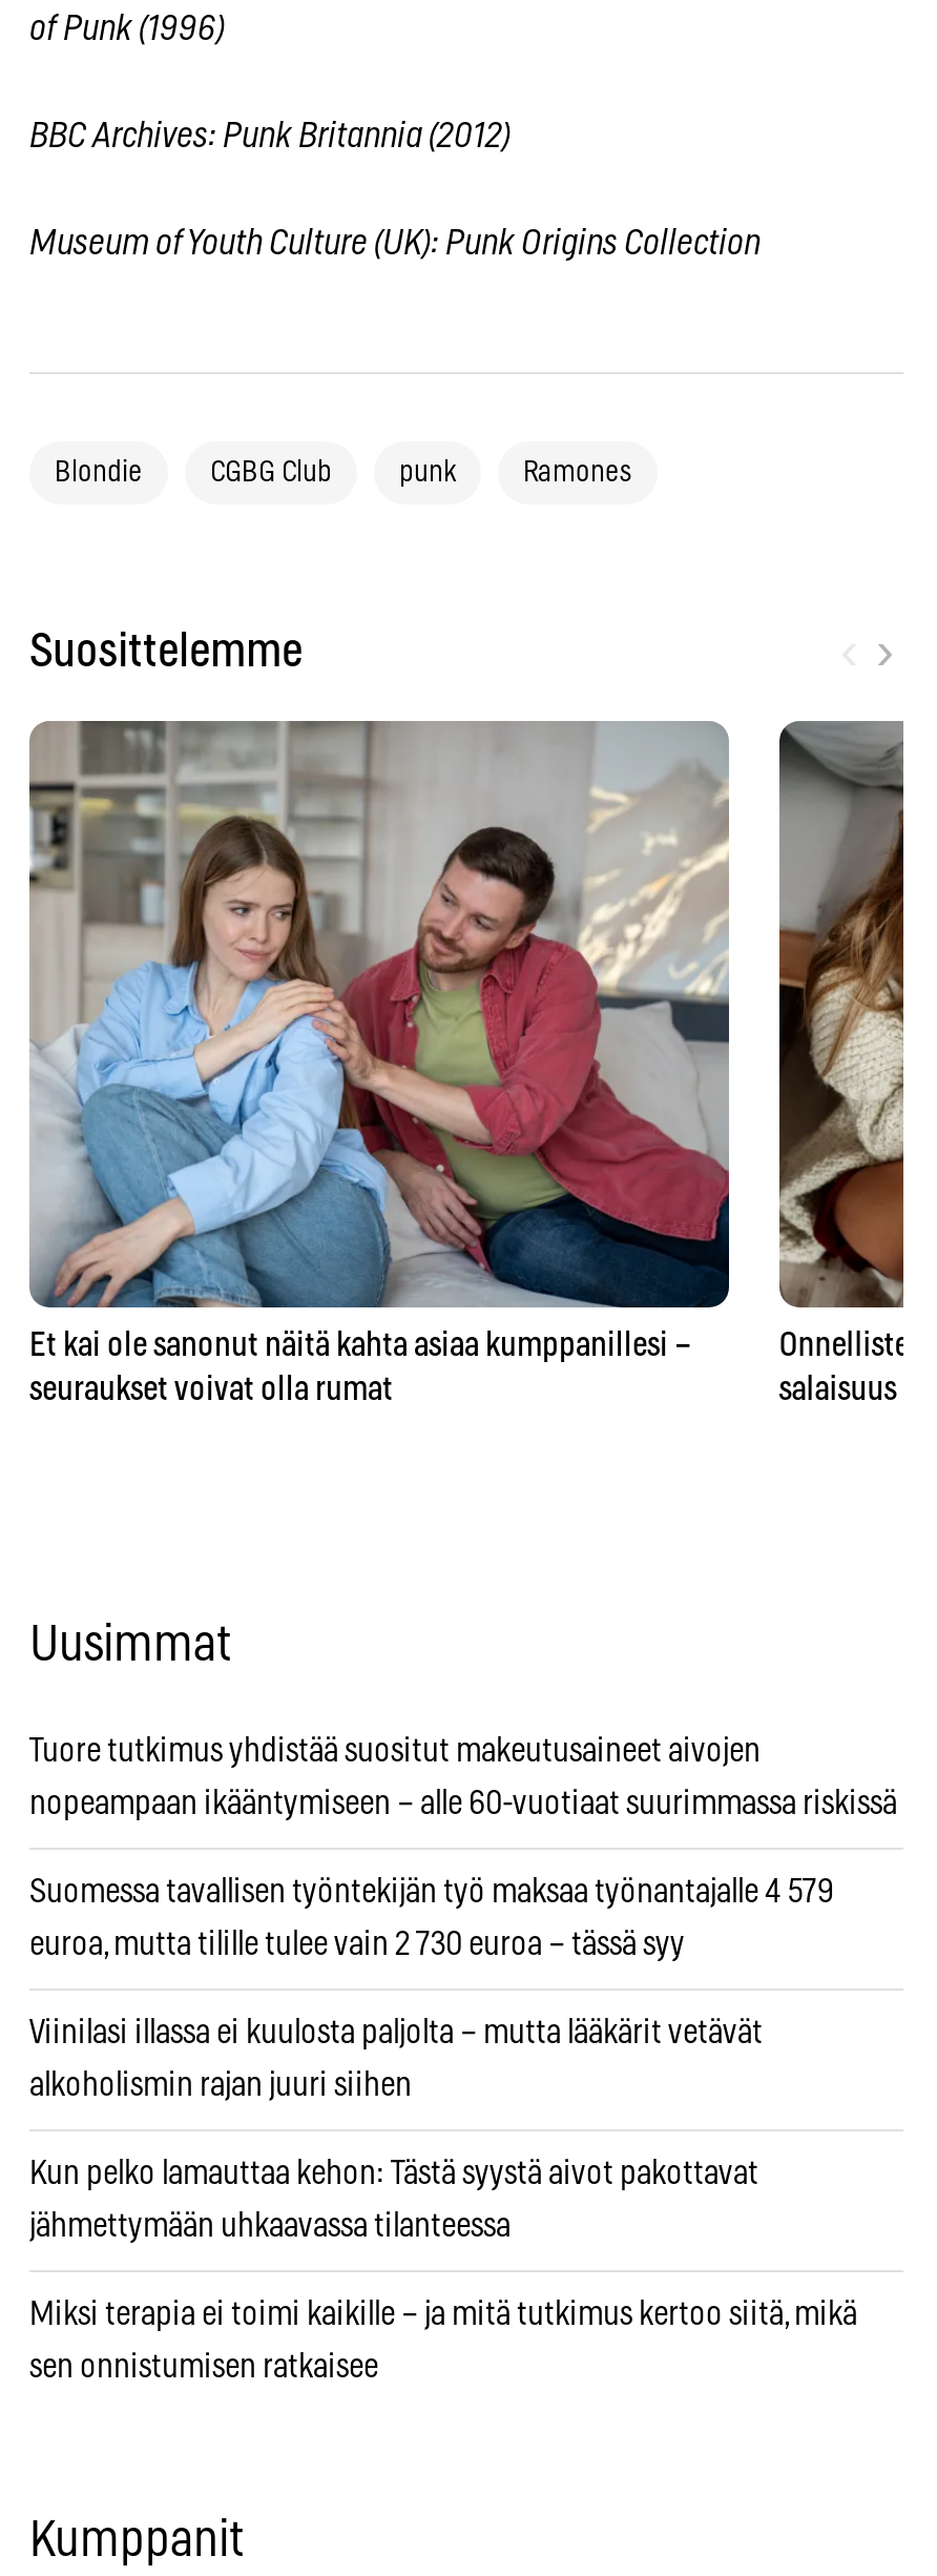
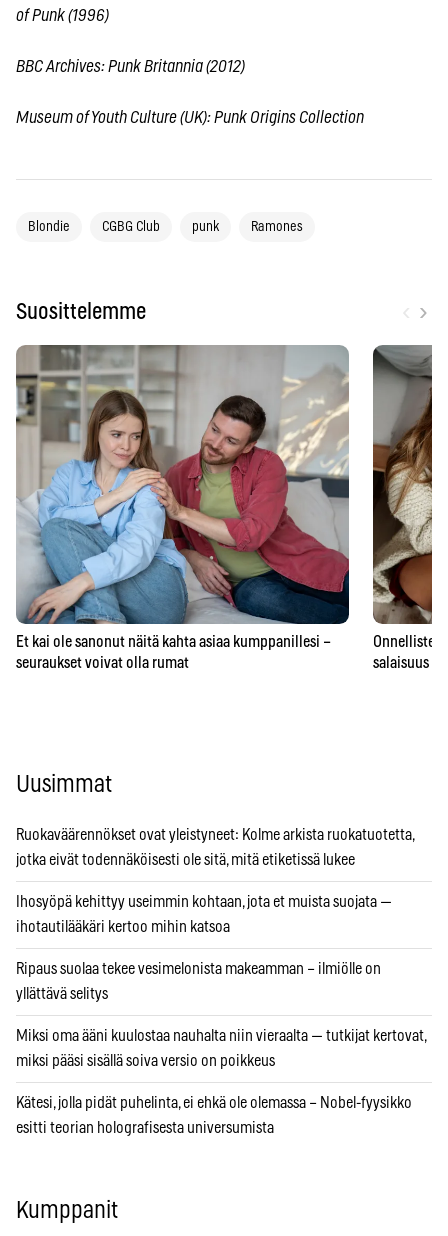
[29,1734,761,1768] Tuore tutkimus yhdistää suositut makeutusaineet aivojen -> [16,827,414,843] Ruokaväärennökset ovat yleistyneet: Kolme arkista ruokatuotetta,
[29,1787,897,1820] nopeampaan ikääntymiseen – alle 60-vuotiaat suurimmassa riskissä -> [16,852,355,868] jotka eivät todennäköisesti ole sitä, mitä etiketissä lukee
[29,1875,834,1909] Suomessa tavallisen työntekijän työ maksaa työnantajalle 4 579 -> [16,894,392,910] Ihosyöpä kehittyy useimmin kohtaan, jota et muista suojata —
[29,1928,685,1961] euroa, mutta tilille tulee vain 2 730 euroa – tässä syy -> [16,919,230,935] ihotautilääkäri kertoo mihin katsoa
[29,2016,763,2049] Viinilasi illassa ei kuulosta paljolta – mutta lääkärit vetävät -> [16,961,381,977] Ripaus suolaa tekee vesimelonista makeamman – ilmiölle on
[29,2068,412,2102] alkoholismin rajan juuri siihen -> [16,986,108,1002] yllättävä selitys
[29,2157,758,2190] Kun pelko lamauttaa kehon: Tästä syystä aivot pakottavat -> [16,1028,426,1044] Miksi oma ääni kuulostaa nauhalta niin vieraalta — tutkijat kertovat,
[29,2209,511,2243] jähmettymään uhkaavassa tilanteessa -> [16,1053,275,1069] miksi pääsi sisällä soiva versio on poikkeus
[29,2297,857,2331] Miksi terapia ei toimi kaikille – ja mitä tutkimus kertoo siitä, mikä -> [16,1095,412,1111] Kätesi, jolla pidät puhelinta, ei ehkä ole olemassa – Nobel-fyysikko
[29,2350,378,2384] sen onnistumisen ratkaisee -> [16,1120,274,1136] esitti teorian holografisesta universumista

